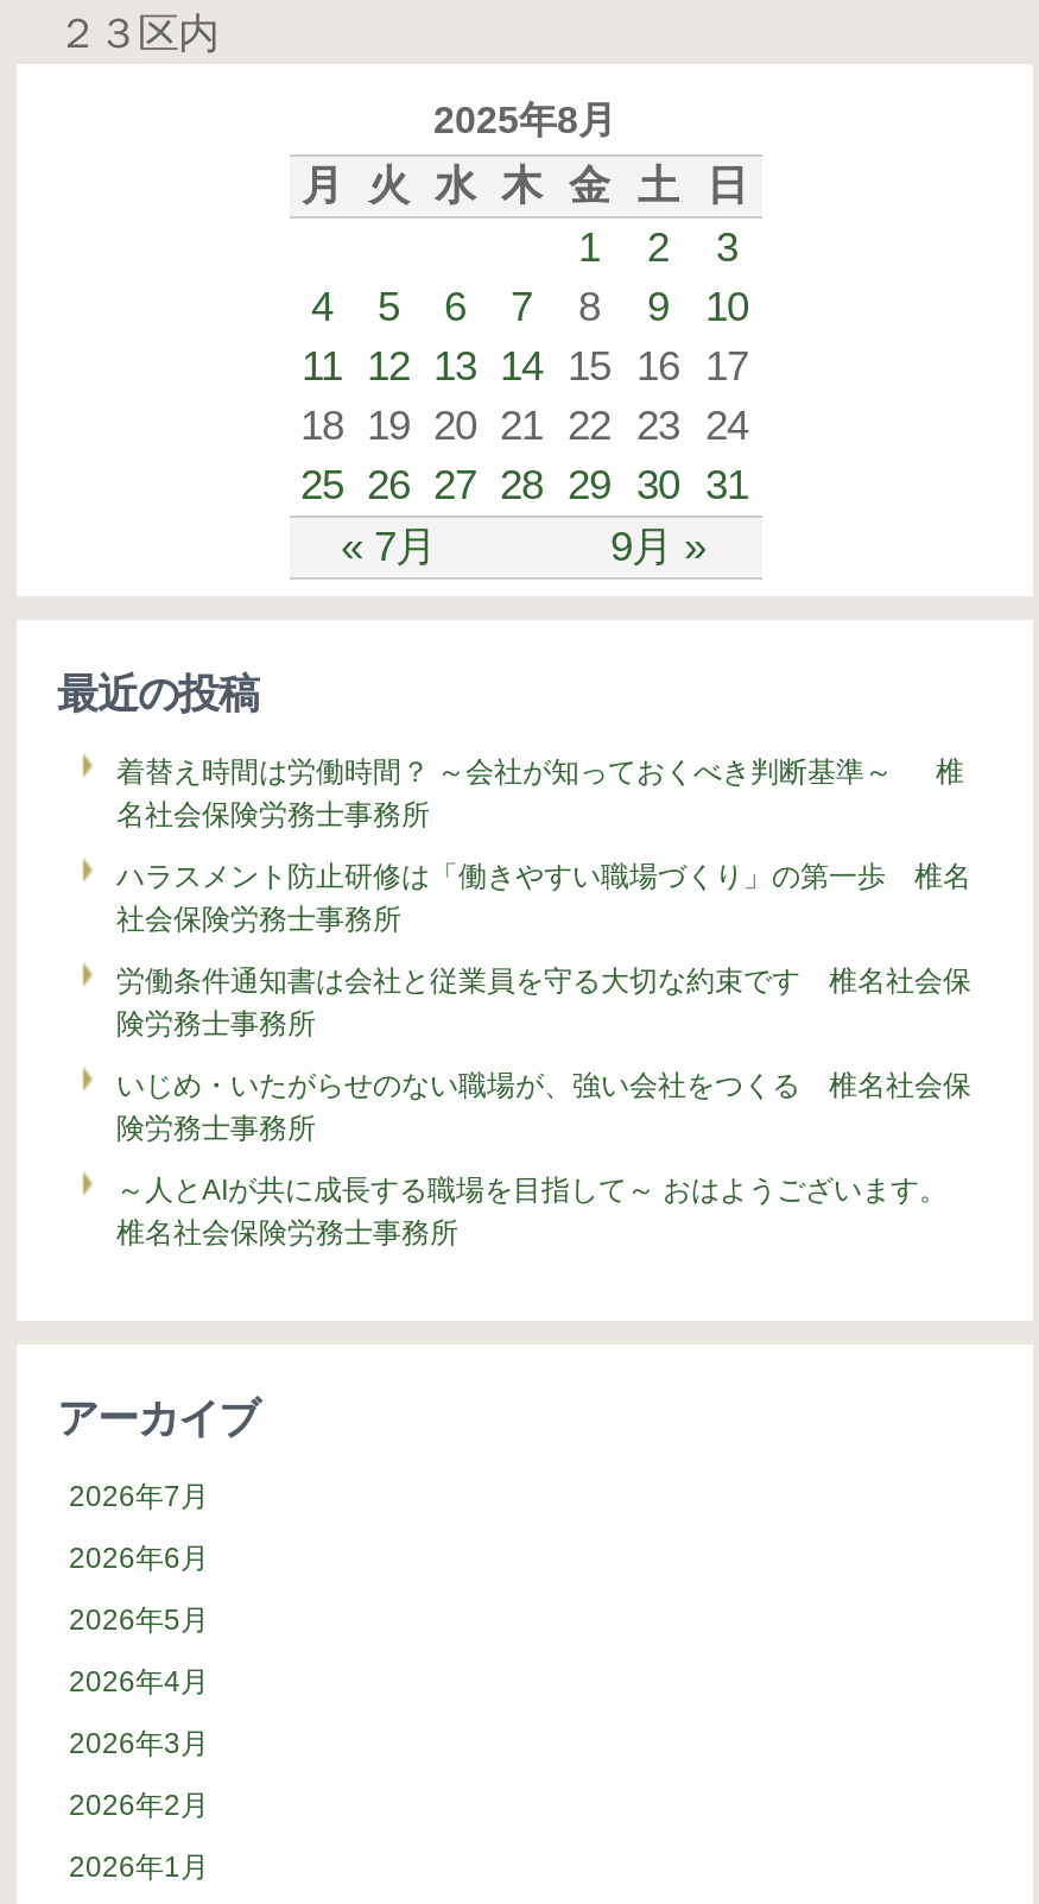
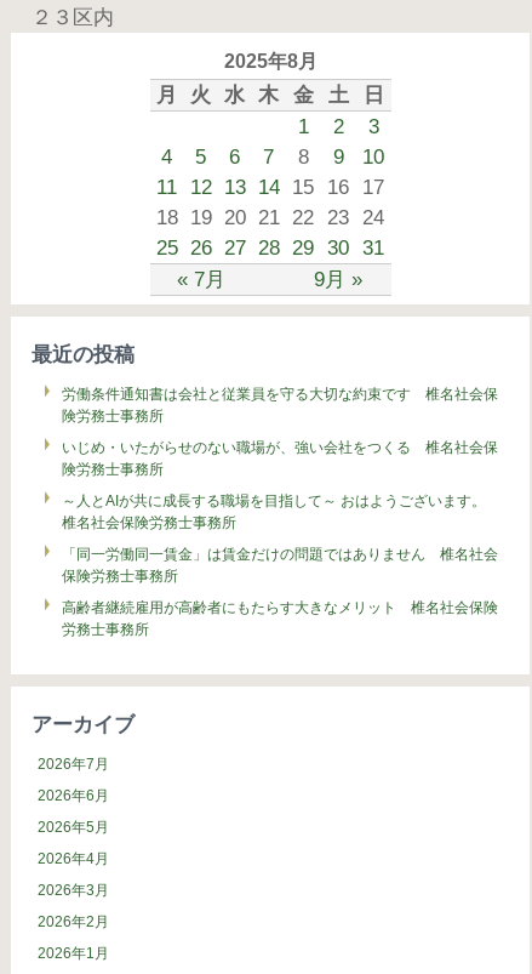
[116,756,971,936] 着替え時間は労働時間？ ～会社が知っておくべき判断基準～ 椎 | 名社会保険労務士事務所 | ハラスメント防止研修は「働きやすい職場づくり」の第一歩 椎名 | 社会保険労務士事務所 -> none
moved [116,965,971,1250] -> [62,386,498,531]: 労働条件通知書は会社と従業員を守る大切な約束です 椎名社会保 | 険労務士事務所 | いじめ・いたがらせのない職場が、強い会社をつくる 椎名社会保 | 険労務士事務所 | ～人とAIが共に成長する職場を目指して～ おはようございます。 | 椎名社会保険労務士事務所
none -> [62,546,498,638] 「同一労働同一賃金」は賃金だけの問題ではありません 椎名社会 | 保険労務士事務所 | 高齢者継続雇用が高齢者にもたらす大きなメリット 椎名社会保険 | 労務士事務所

